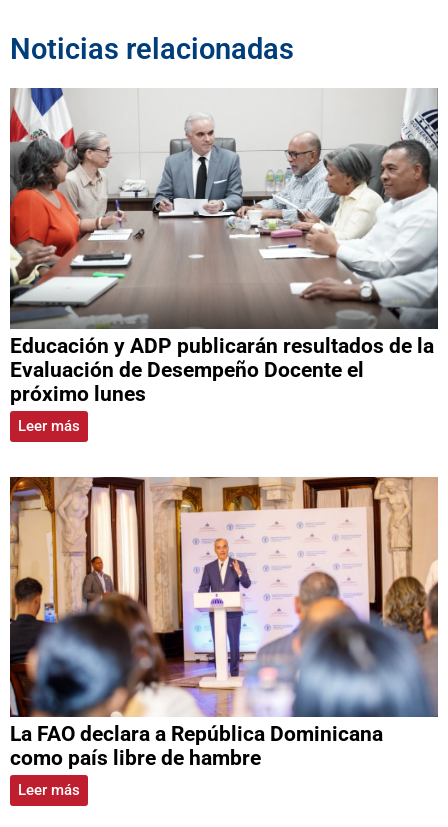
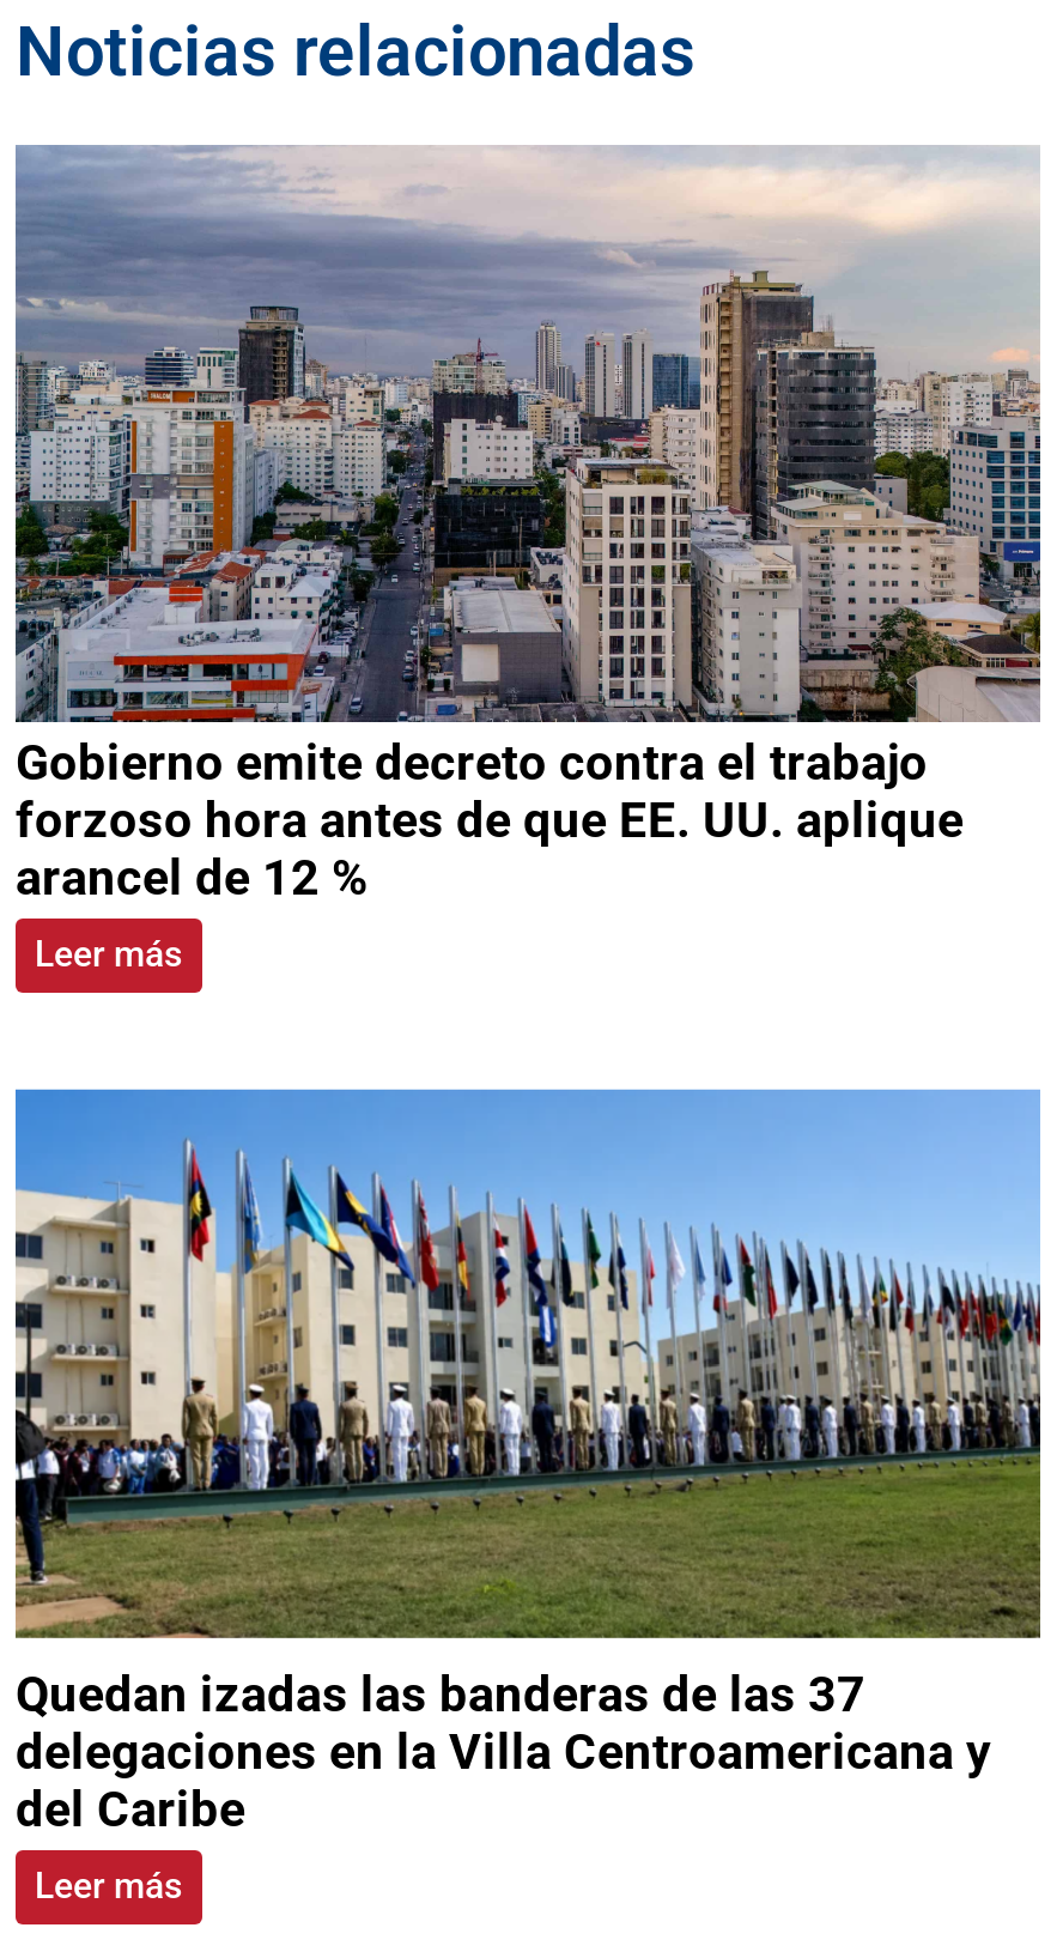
[9,88,439,406] [image] | Educación y ADP publicarán resultados de la | Evaluación de Desempeño Docente el | próximo lunes -> [13,145,1040,906] [image] | Gobierno emite decreto contra el trabajo | forzoso hora antes de que EE. UU. aplique | arancel de 12 %
[9,476,439,770] [image] | La FAO declara a República Dominicana | como país libre de hambre -> [13,1086,1043,1837] [image] | Quedan izadas las banderas de las 37 | delegaciones en la Villa Centroamericana y | del Caribe

